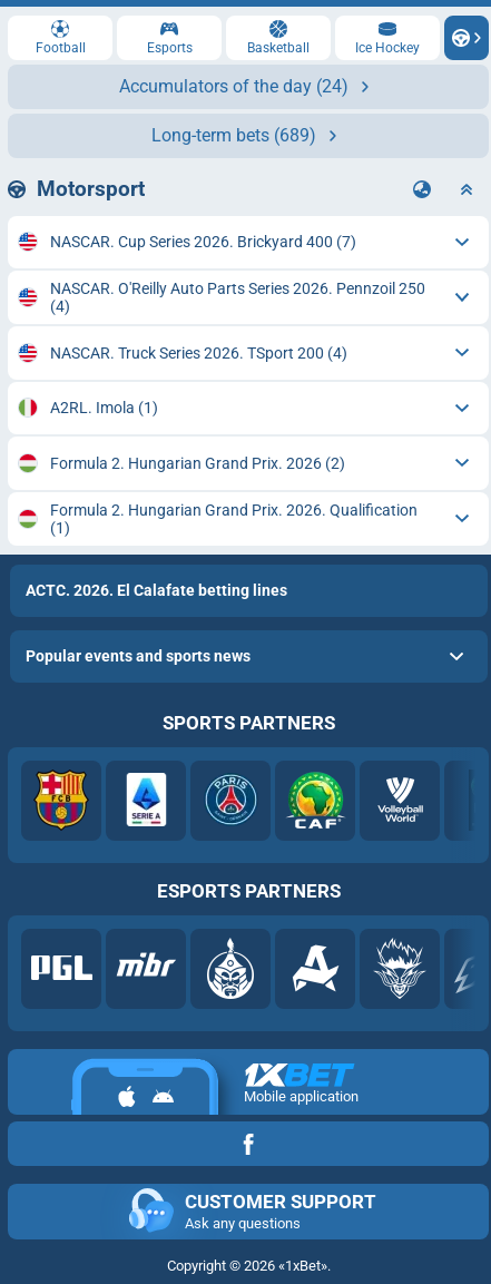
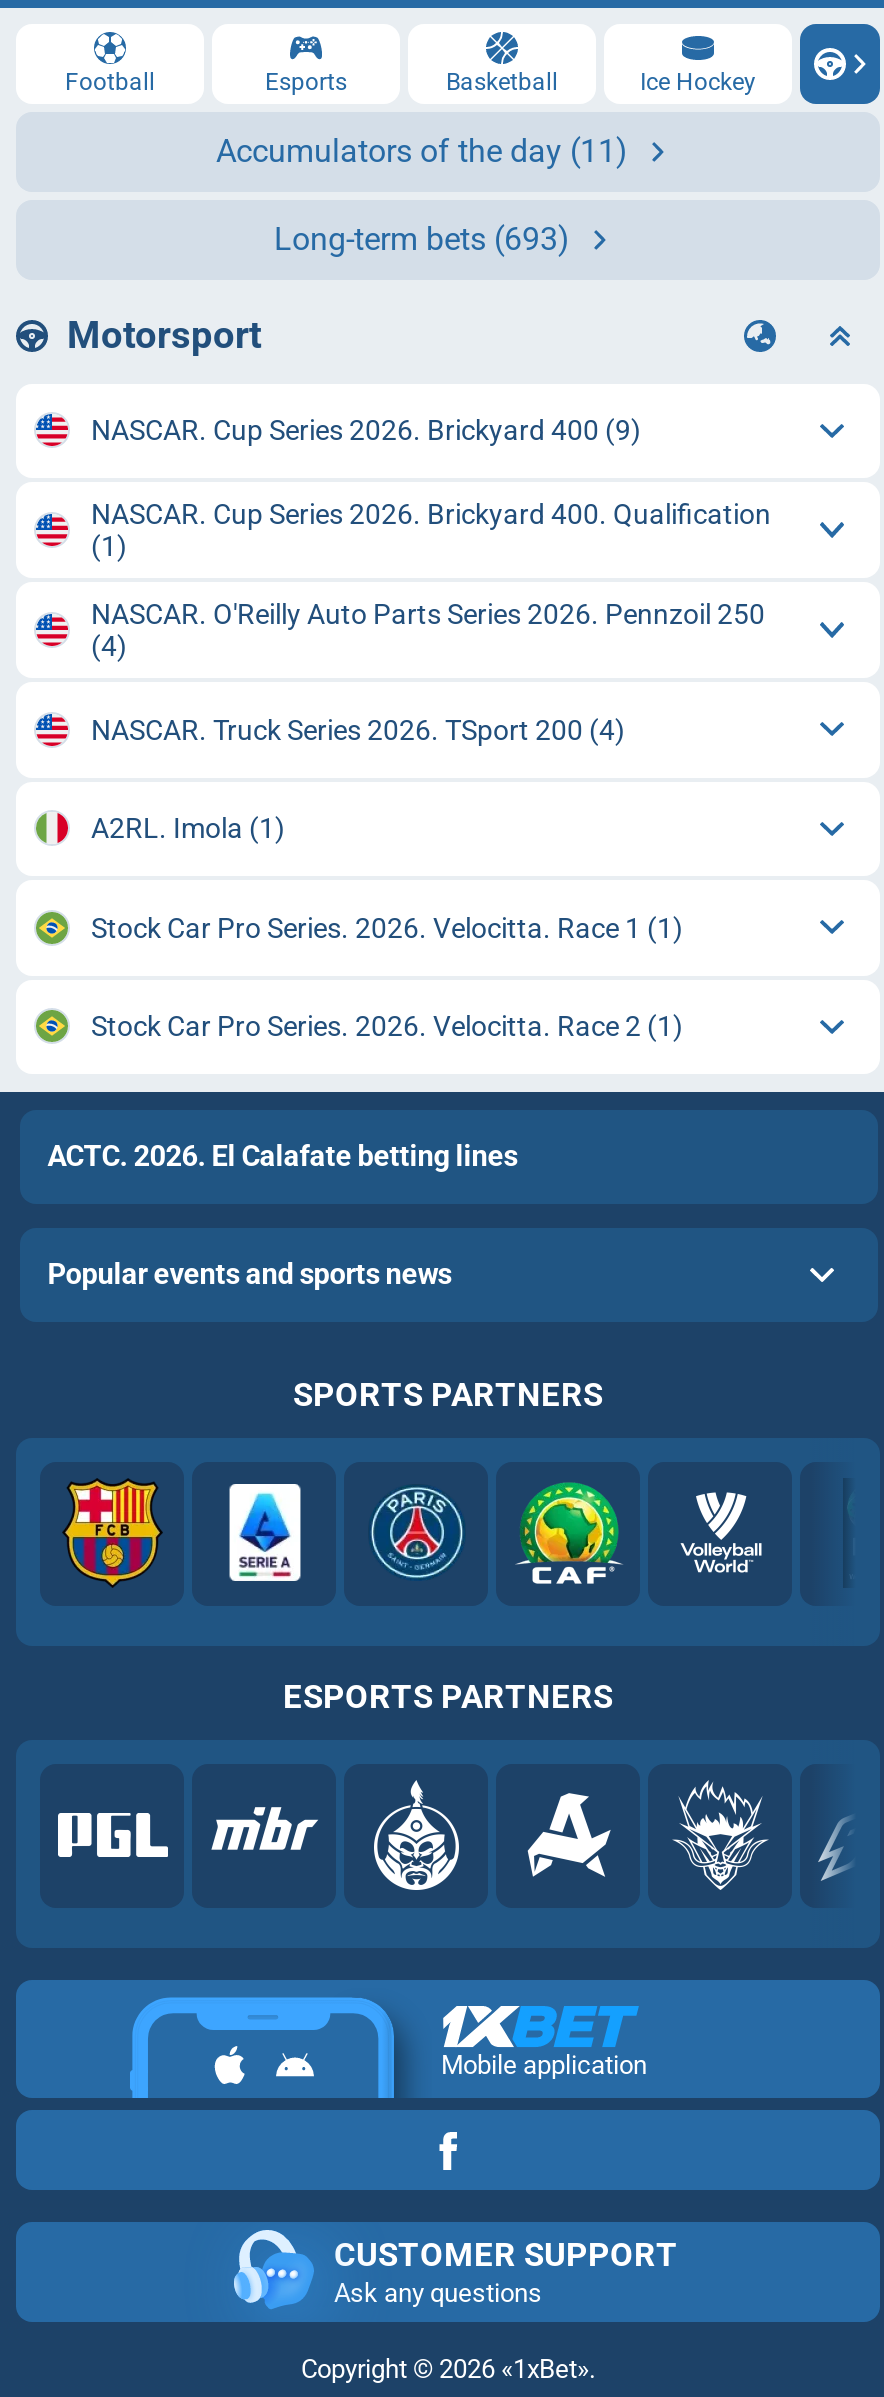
[119,76,348,97] Accumulators of the day (24) -> [216,132,628,170] Accumulators of the day (11)
[151,125,316,146] Long-term bets (689) -> [274,220,570,258] Long-term bets (693)
[50,233,356,251] NASCAR. Cup Series 2026. Brickyard 400 (7) -> [91,414,771,562] NASCAR. Cup Series 2026. Brickyard 400 (9) | NASCAR. Cup Series 2026. Brickyard 400. Qualification | (1)
[50,454,345,472] Formula 2. Hungarian Grand Prix. 2026 (2) -> [91,912,683,944] Stock Car Pro Series. 2026. Velocitta. Race 1 (1)
[50,501,417,536] Formula 2. Hungarian Grand Prix. 2026. Qualification | (1) -> [91,1010,683,1042] Stock Car Pro Series. 2026. Velocitta. Race 2 (1)

